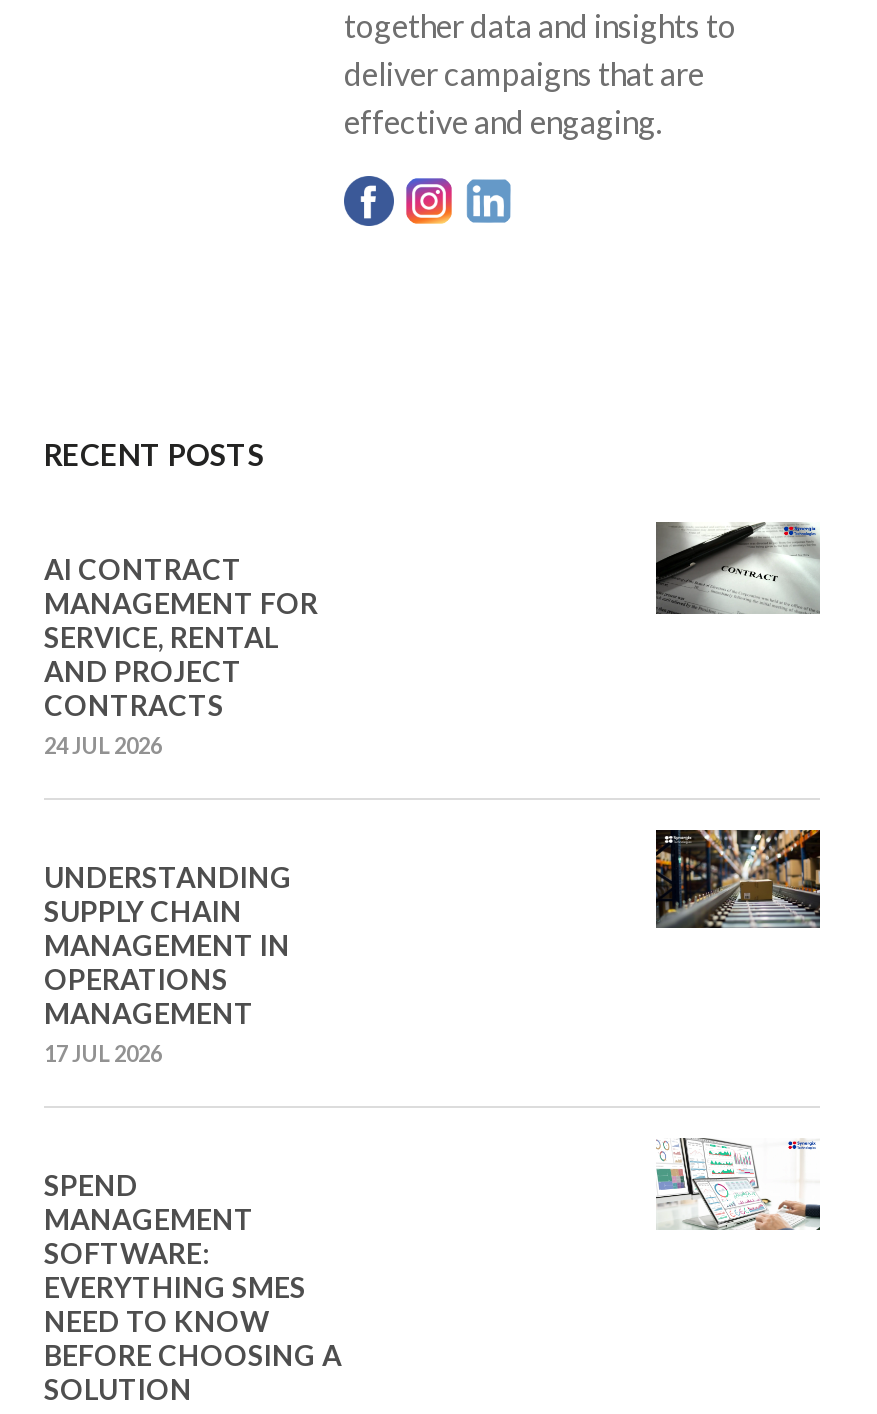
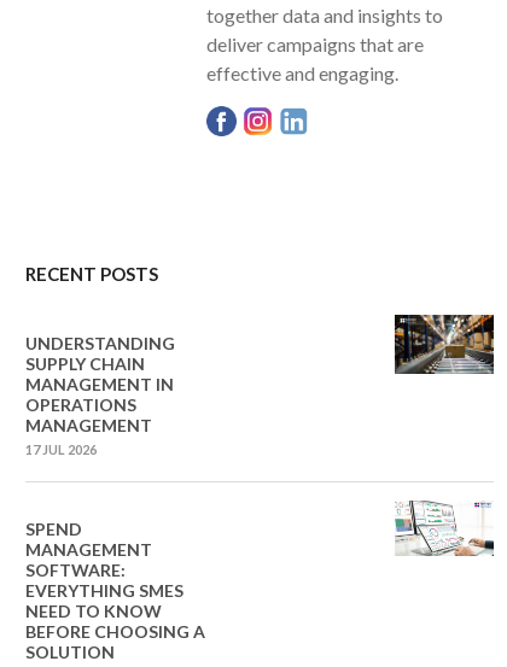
[654,520,820,616] [image] -> none
[44,552,318,758] AI CONTRACT | MANAGEMENT FOR | SERVICE, RENTAL | AND PROJECT | CONTRACTS | 24 JUL 2026 -> none

